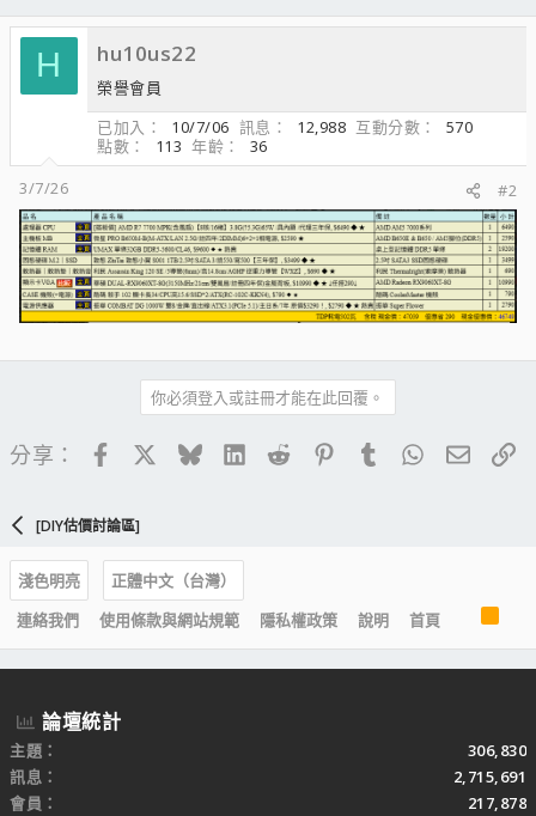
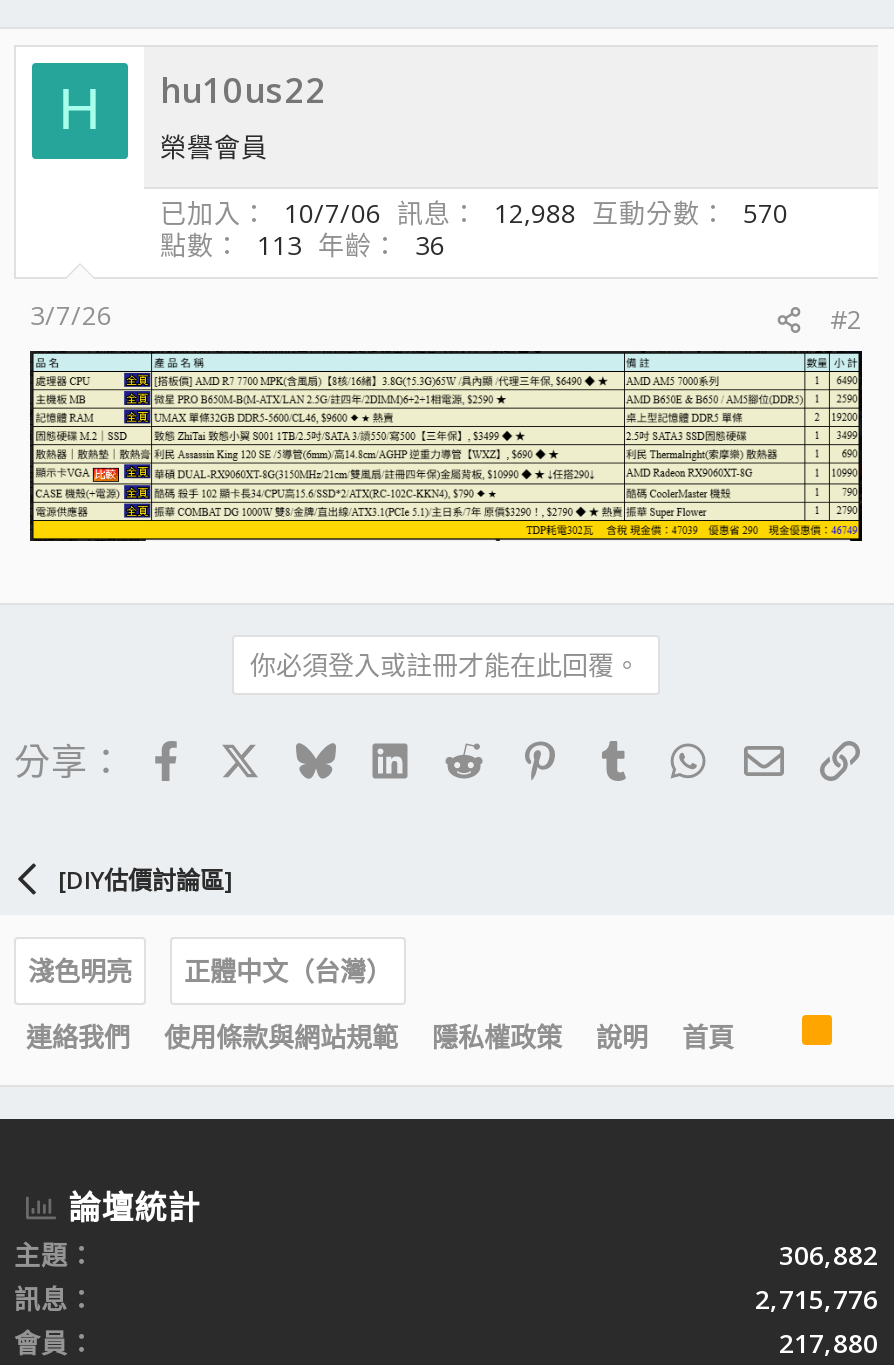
[467,739,526,760] 306,830 -> [779,1236,878,1272] 306,882
[453,765,526,787] 2,715,691 -> [755,1280,878,1316] 2,715,776
[467,792,526,813] 217,878 -> [779,1324,878,1360] 217,880

